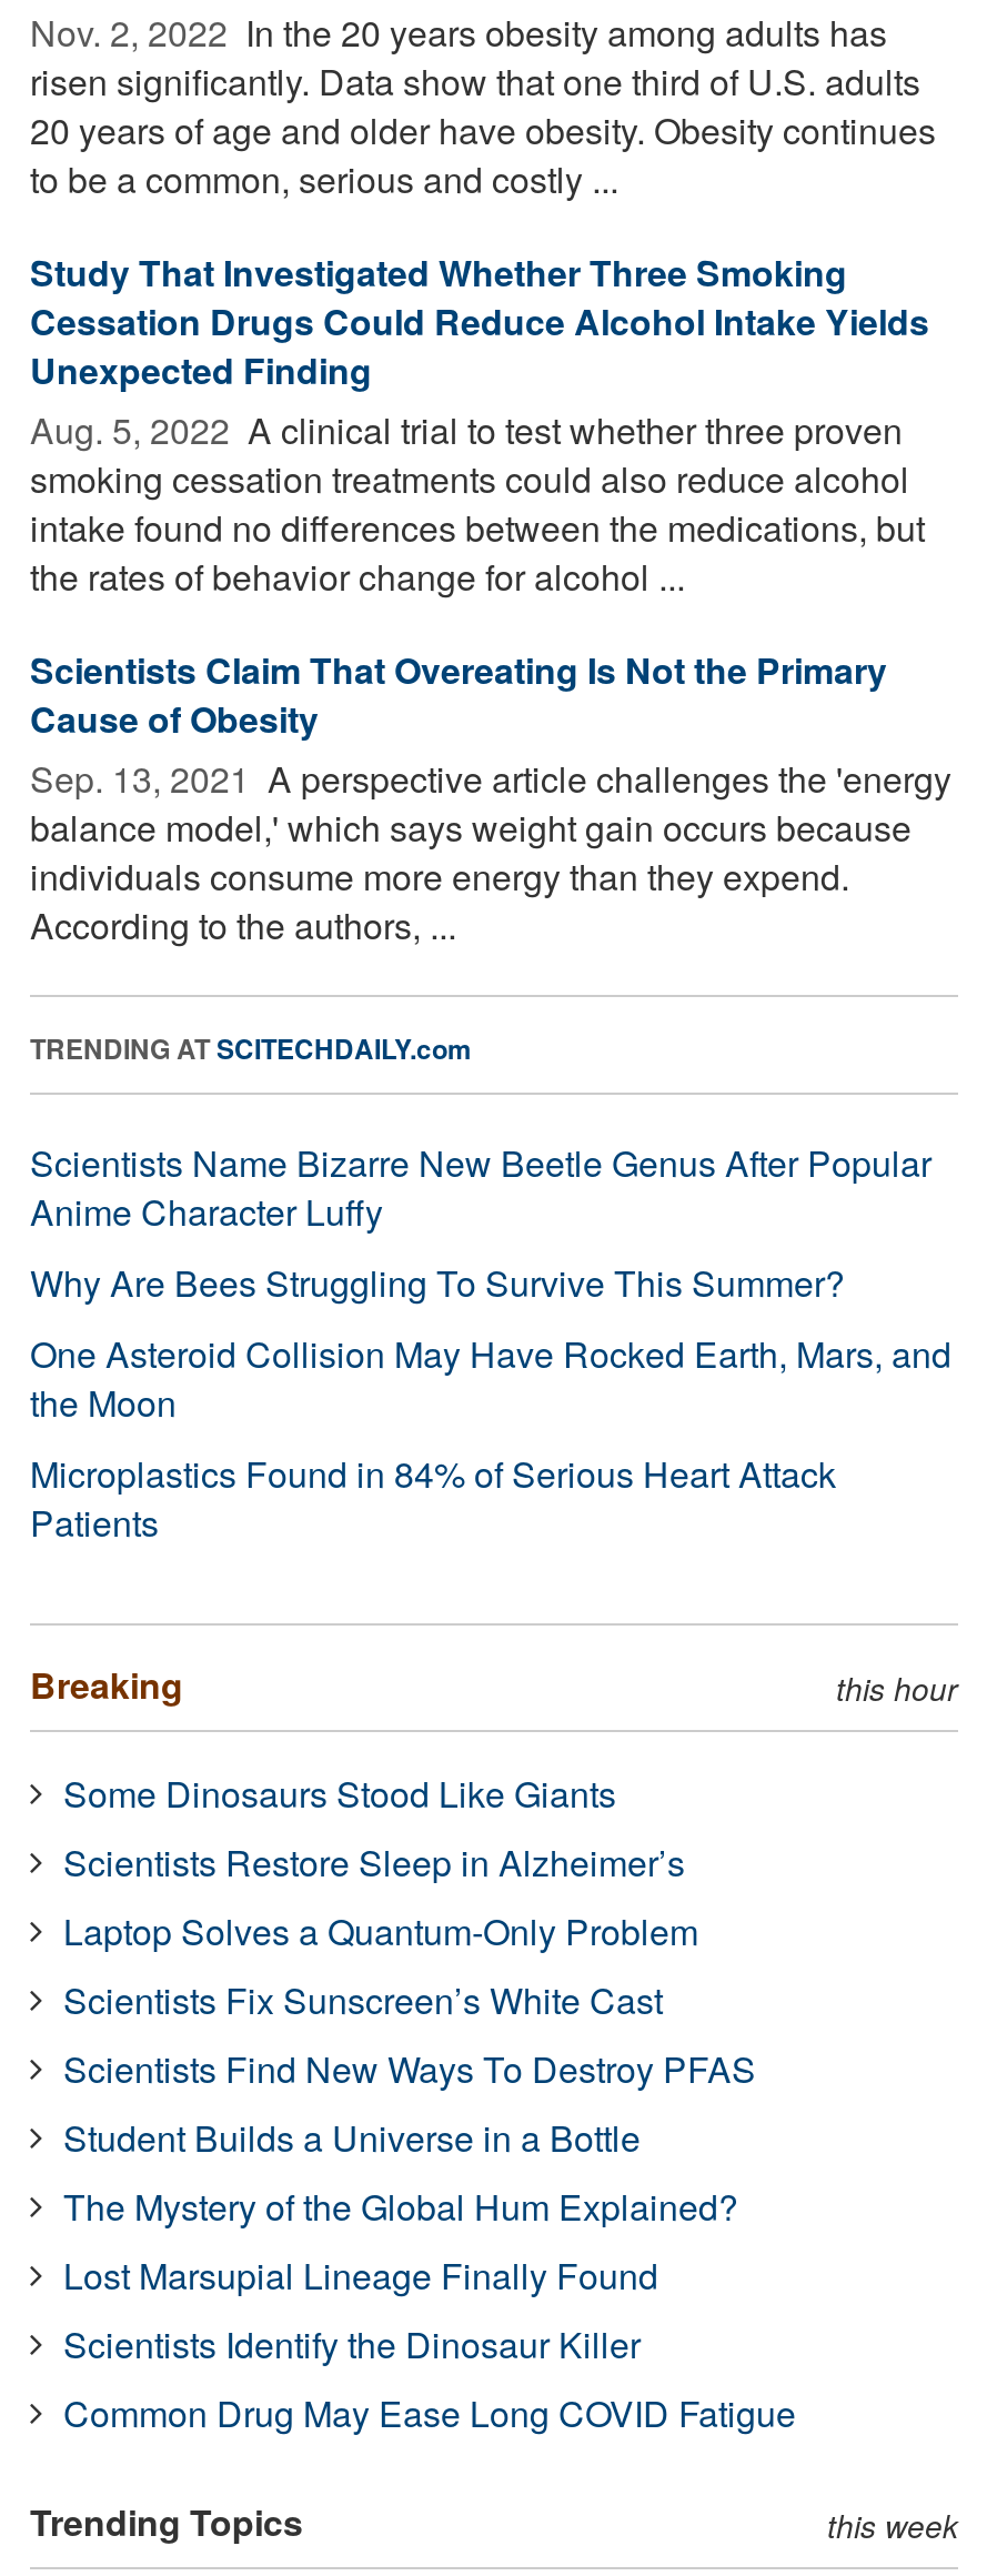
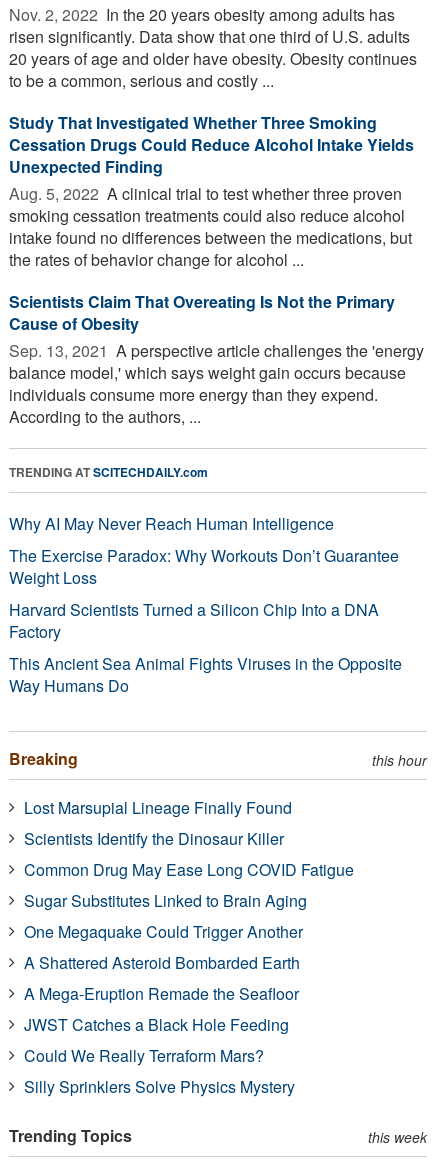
[30,1137,951,1547] Scientists Name Bizarre New Beetle Genus After Popular | Anime Character Luffy | Why Are Bees Struggling To Survive This Summer? | One Asteroid Collision May Have Rocked Earth, Mars, and | the Moon | Microplastics Found in 84% of Serious Heart Attack | Patients -> [9,512,402,697] Why AI May Never Reach Human Intelligence | The Exercise Paradox: Why Workouts Don’t Guarantee | Weight Loss | Harvard Scientists Turned a Silicon Chip Into a DNA | Factory | This Ancient Sea Animal Fights Viruses in the Opposite | Way Humans Do
[63,1767,756,2231] Some Dinosaurs Stood Like Giants | Scientists Restore Sleep in Alzheimer’s | Laptop Solves a Quantum-Only Problem | Scientists Fix Sunscreen’s White Cast | Scientists Find New Ways To Destroy PFAS | Student Builds a Universe in a Bottle | The Mystery of the Global Hum Explained? -> none
moved [63,2249,796,2438] -> [24,796,354,881]: Lost Marsupial Lineage Finally Found | Scientists Identify the Dinosaur Killer | Common Drug May Ease Long COVID Fatigue
none -> [24,889,307,1098] Sugar Substitutes Linked to Brain Aging | One Megaquake Could Trigger Another | A Shattered Asteroid Bombarded Earth | A Mega-Eruption Remade the Seafloor | JWST Catches a Black Hole Feeding | Could We Really Terraform Mars? | Silly Sprinklers Solve Physics Mystery

